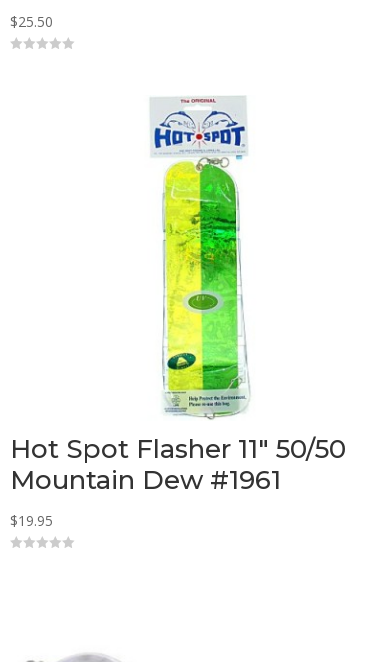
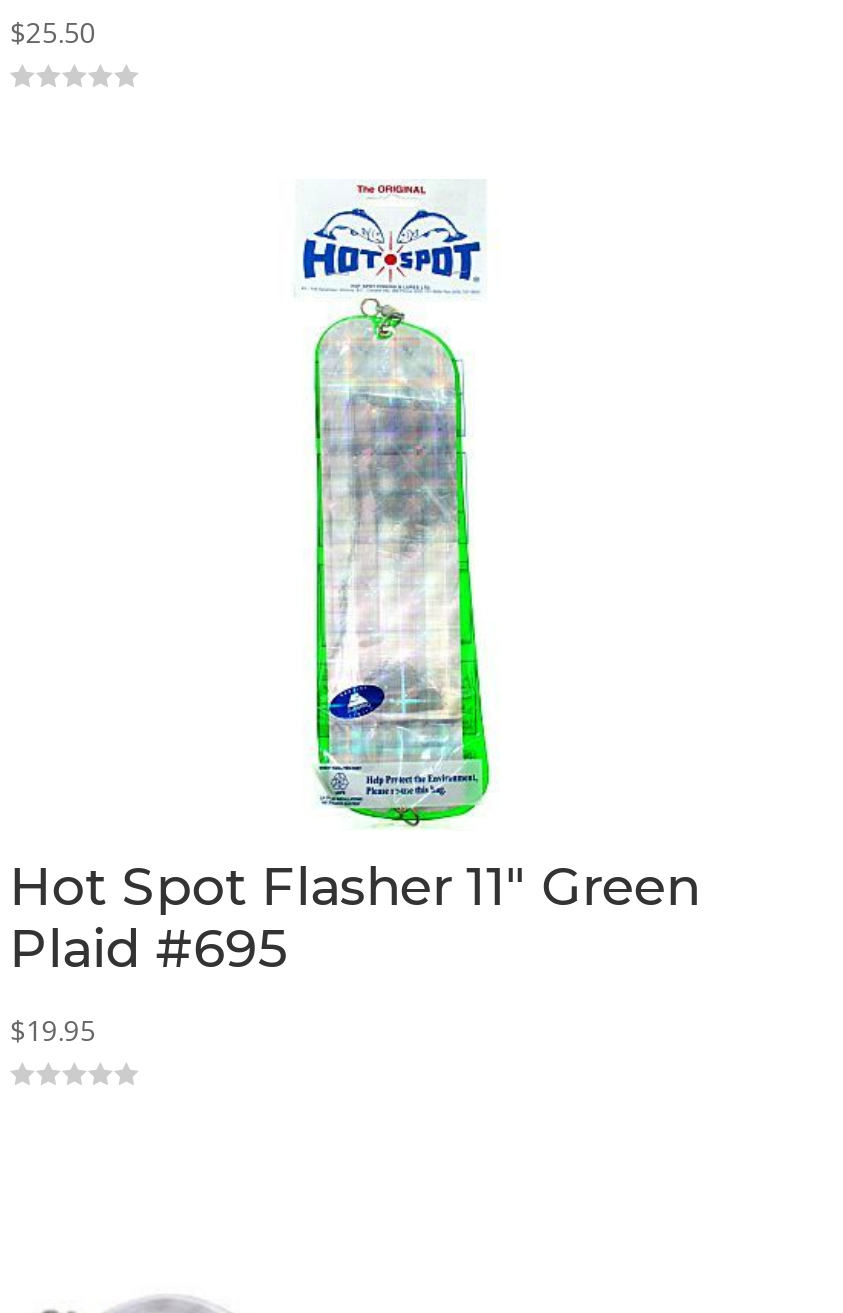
[10,98,346,495] [image] | Hot Spot Flasher 11″ 50/50 | Mountain Dew #1961 -> [10,185,700,980] [image] | Hot Spot Flasher 11″ Green | Plaid #695

